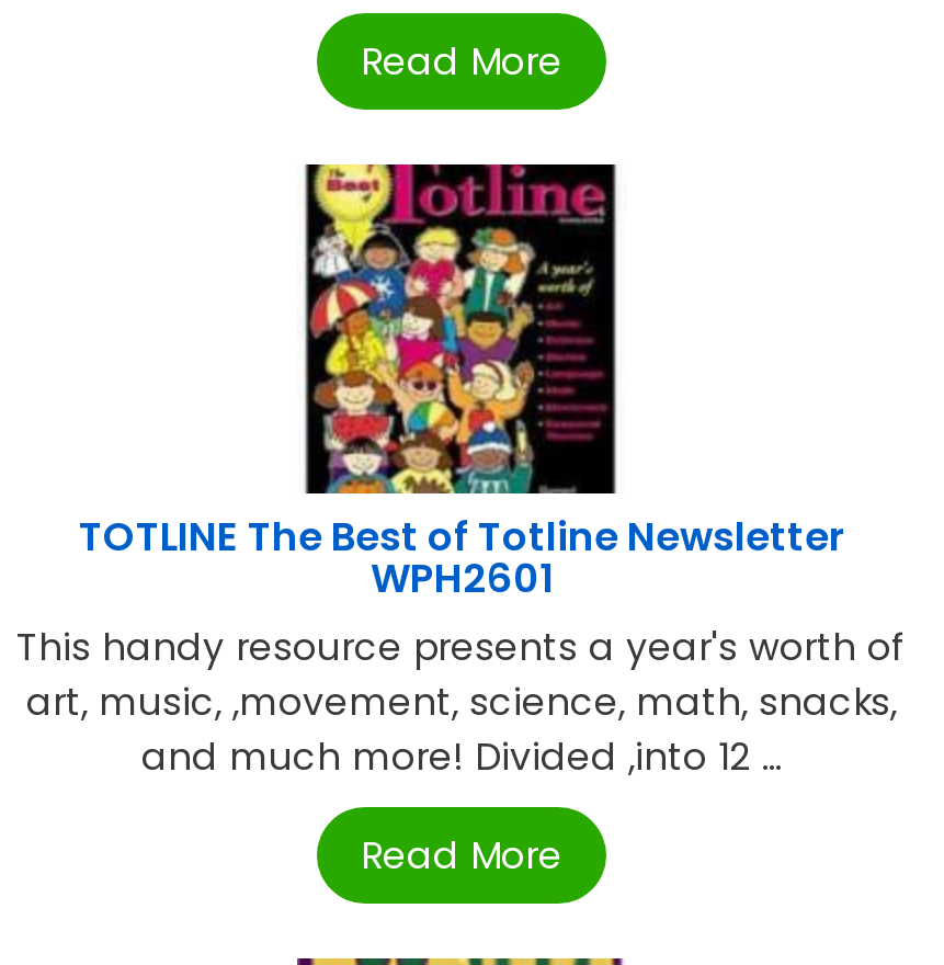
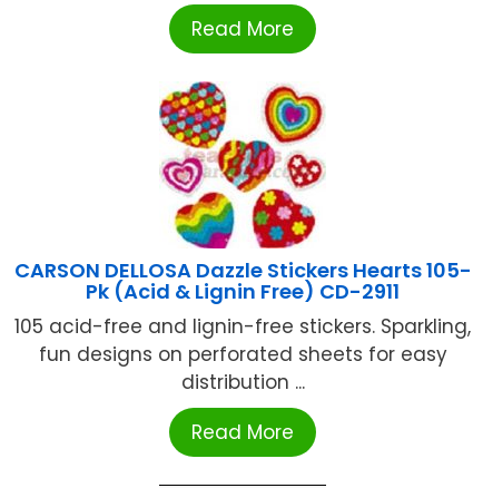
[16,162,907,784] [image] | TOTLINE The Best of Totline Newsletter | WPH2601 | This handy resource presents a year's worth of | art, music, ,movement, science, math, snacks, | and much more! Divided ,into 12 ... -> [14,81,471,396] [image] | CARSON DELLOSA Dazzle Stickers Hearts 105- | Pk (Acid & Lignin Free) CD-2911 | 105 acid-free and lignin-free stickers. Sparkling, | fun designs on perforated sheets for easy | distribution ...

